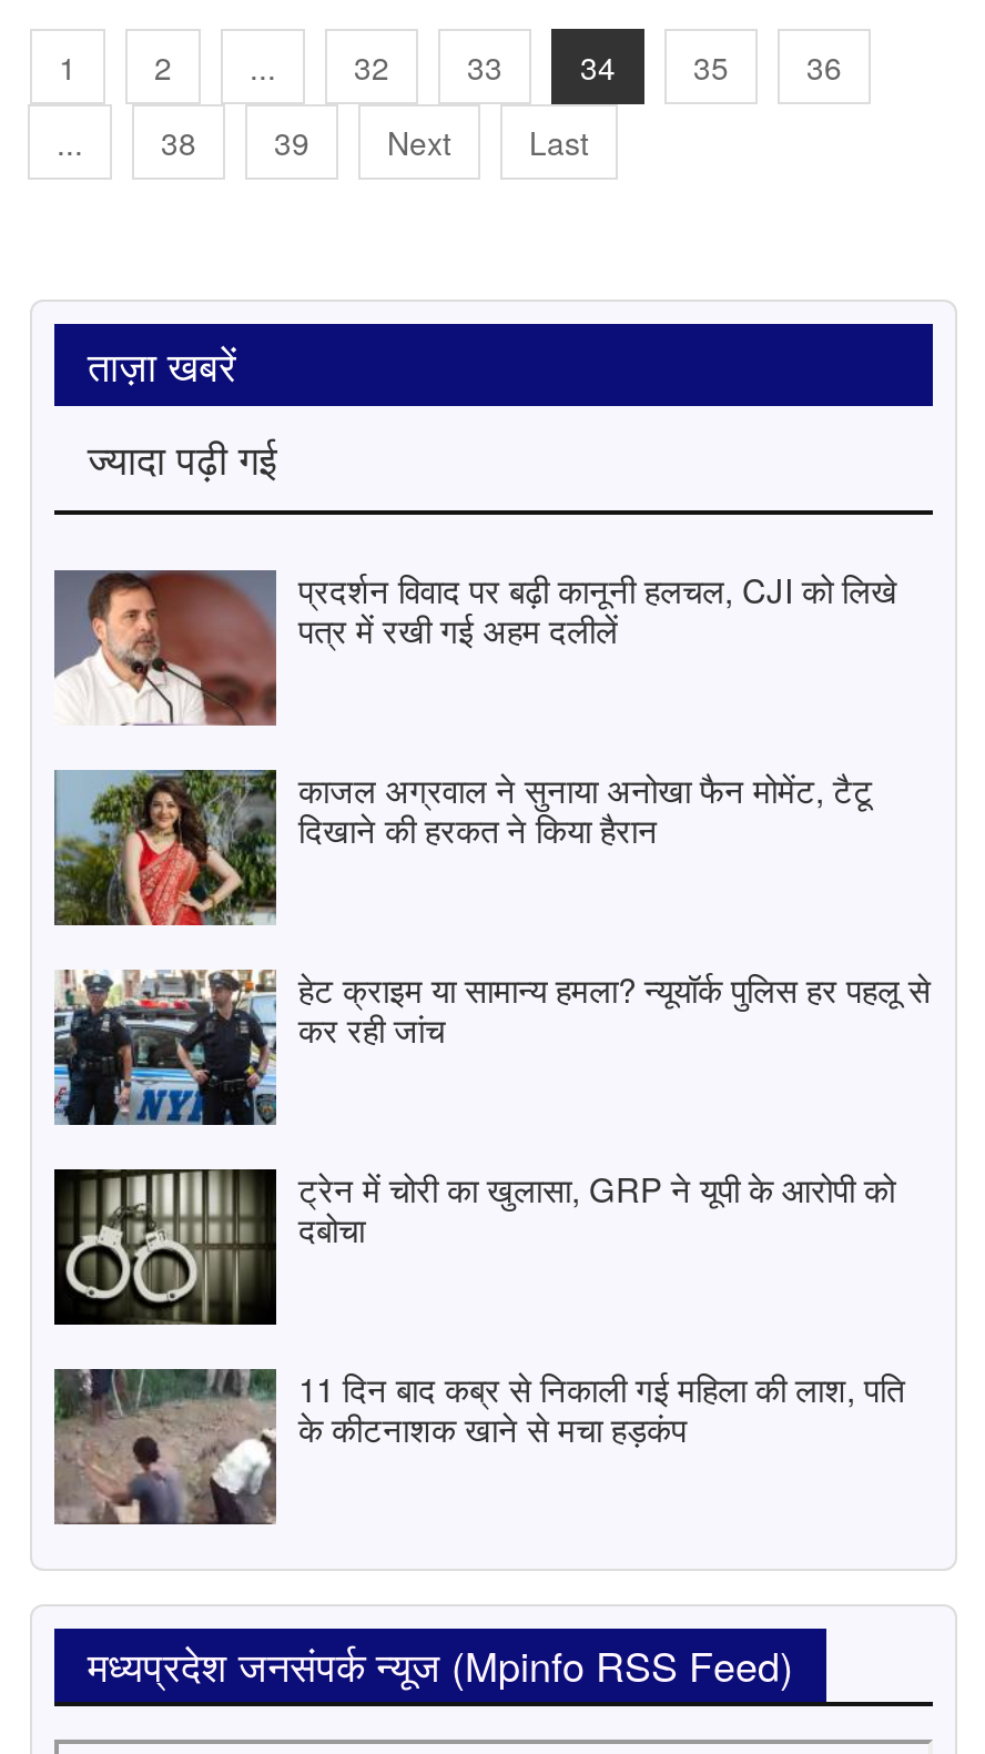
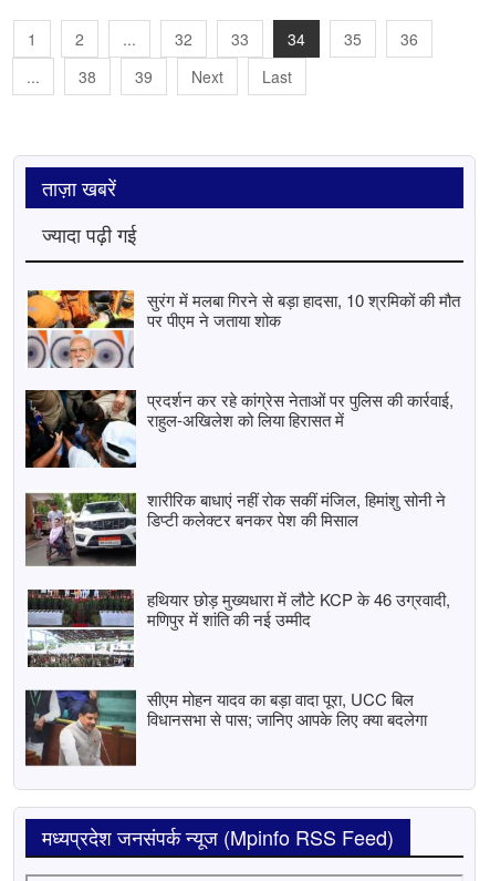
[52,566,897,726] [image] | प्रदर्शन विवाद पर बढ़ी कानूनी हलचल, CJI को लिखे | पत्र में रखी गई अहम दलीलें -> [25,288,460,369] [image] | सुरंग में मलबा गिरने से बड़ा हादसा, 10 श्रमिकों की मौत | पर पीएम ने जताया शोक
[54,766,873,927] [image] | काजल अग्रवाल ने सुनाया अनोखा फैन मोमेंट, टैटू | दिखाने की हरकत ने किया हैरान -> [25,388,453,469] [image] | प्रदर्शन कर रहे कांग्रेस नेताओं पर पुलिस की कार्रवाई, | राहुल-अखिलेश को लिया हिरासत में
[52,965,931,1127] [image] | हेट क्राइम या सामान्य हमला? न्यूयॉर्क पुलिस हर पहलू से | कर रही जांच -> [24,488,446,567] [image] | शारीरिक बाधाएं नहीं रोक सकीं मंजिल, हिमांशु सोनी ने | डिप्टी कलेक्टर बनकर पेश की मिसाल
[52,1165,895,1327] [image] | ट्रेन में चोरी का खुलासा, GRP ने यूपी के आरोपी को | दबोचा -> [25,587,450,668] [image] | हथियार छोड़ मुख्यधारा में लौटे KCP के 46 उग्रवादी, | मणिपुर में शांति की नई उम्मीद
[54,1365,904,1527] [image] | 11 दिन बाद कब्र से निकाली गई महिला की लाश, पति | के कीटनाशक खाने से मचा हड़कंप -> [25,687,427,767] [image] | सीएम मोहन यादव का बड़ा वादा पूरा, UCC बिल | विधानसभा से पास; जानिए आपके लिए क्या बदलेगा

